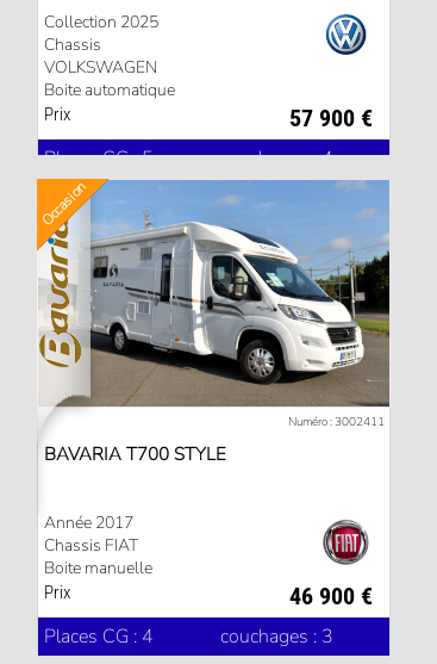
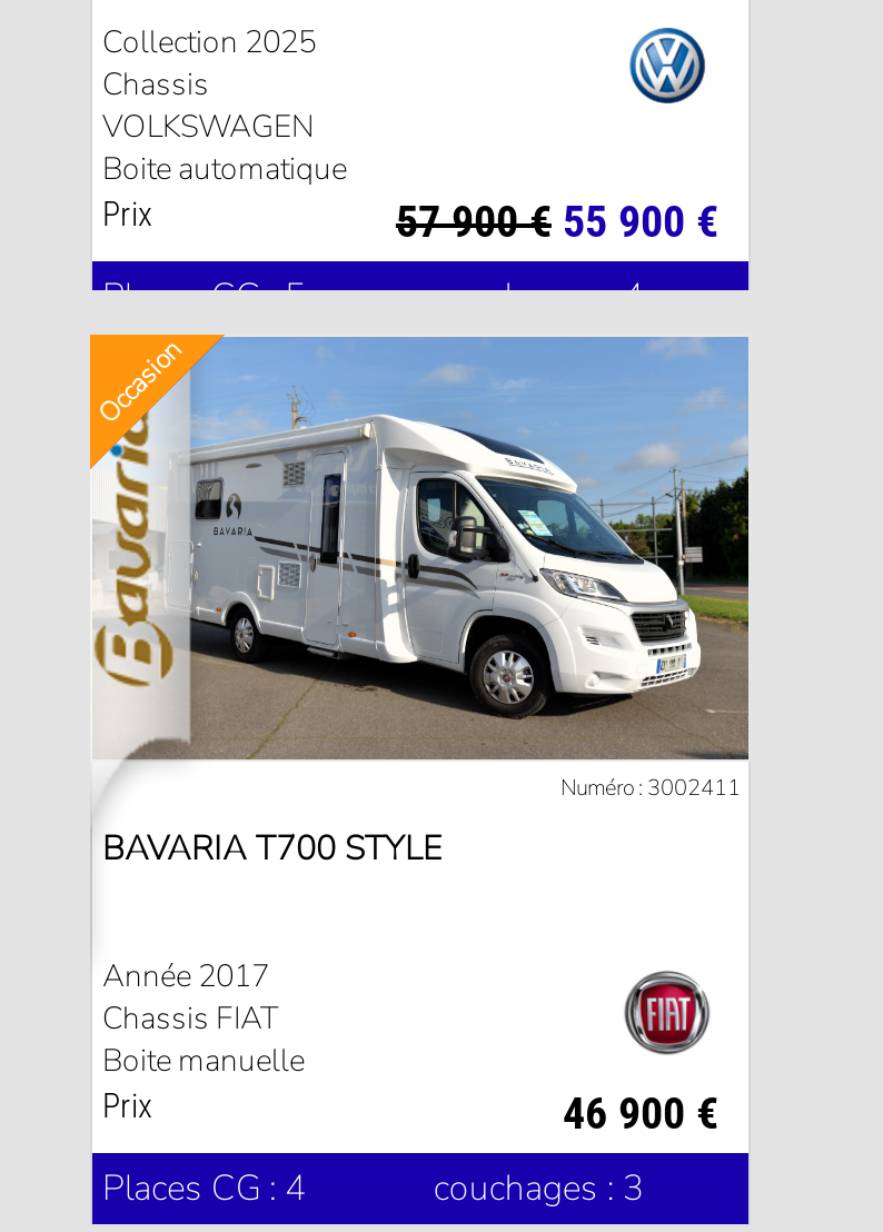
[290,104,373,132] 57 900 € -> [396,195,718,248] 57 900 € 55 900 €

